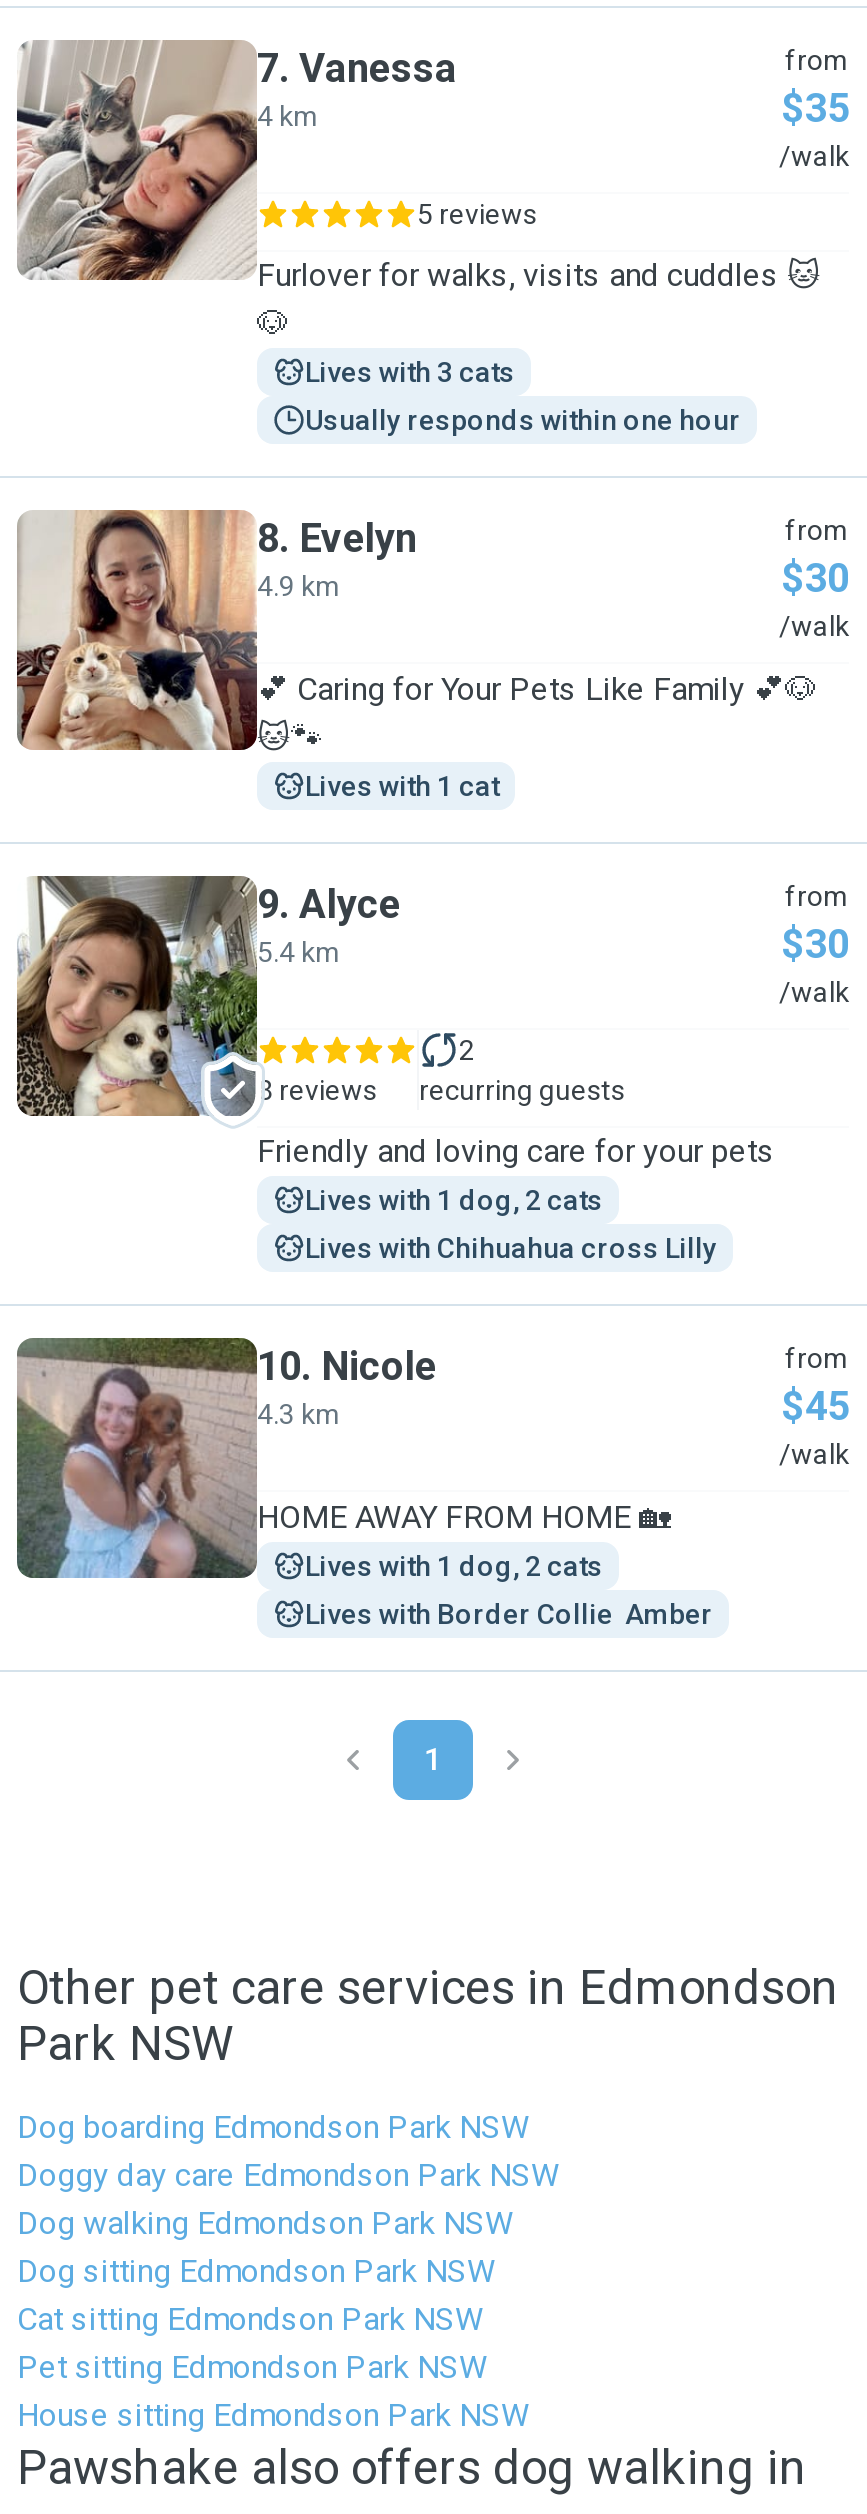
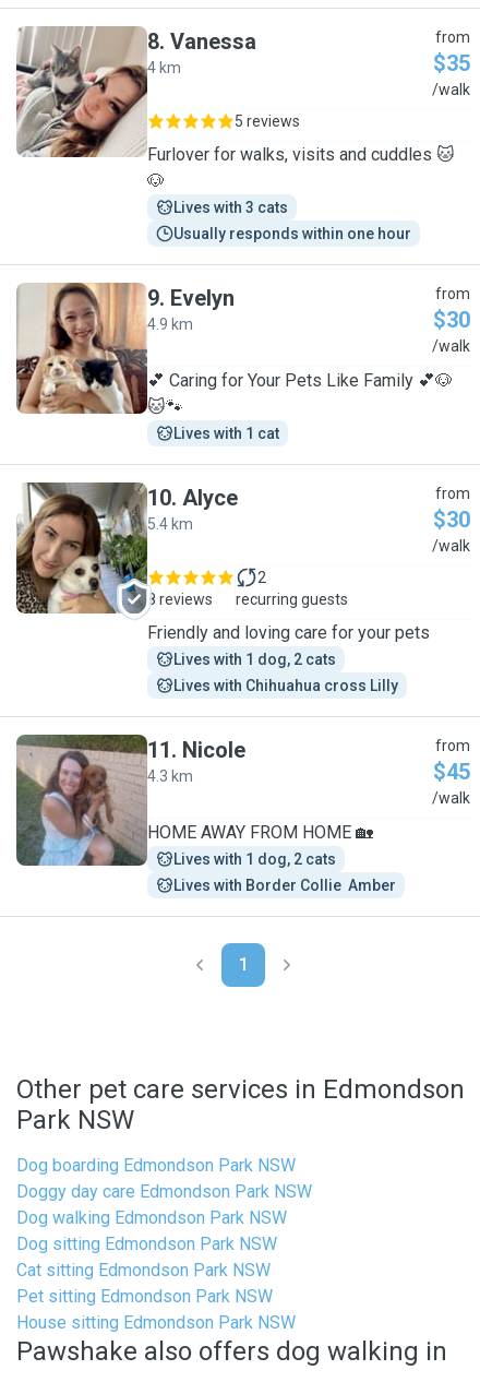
[257,44,457,92] 7. Vanessa -> [147,28,256,55] 8. Vanessa
[257,514,417,562] 8. Evelyn -> [147,285,235,311] 9. Evelyn
[257,880,401,928] 9. Alyce -> [147,485,238,511] 10. Alyce
[257,1342,437,1390] 10. Nicole -> [147,737,245,763] 11. Nicole

